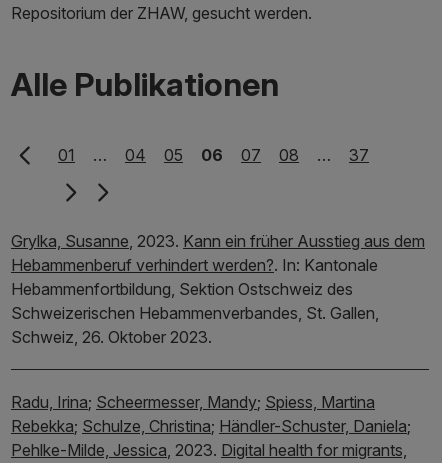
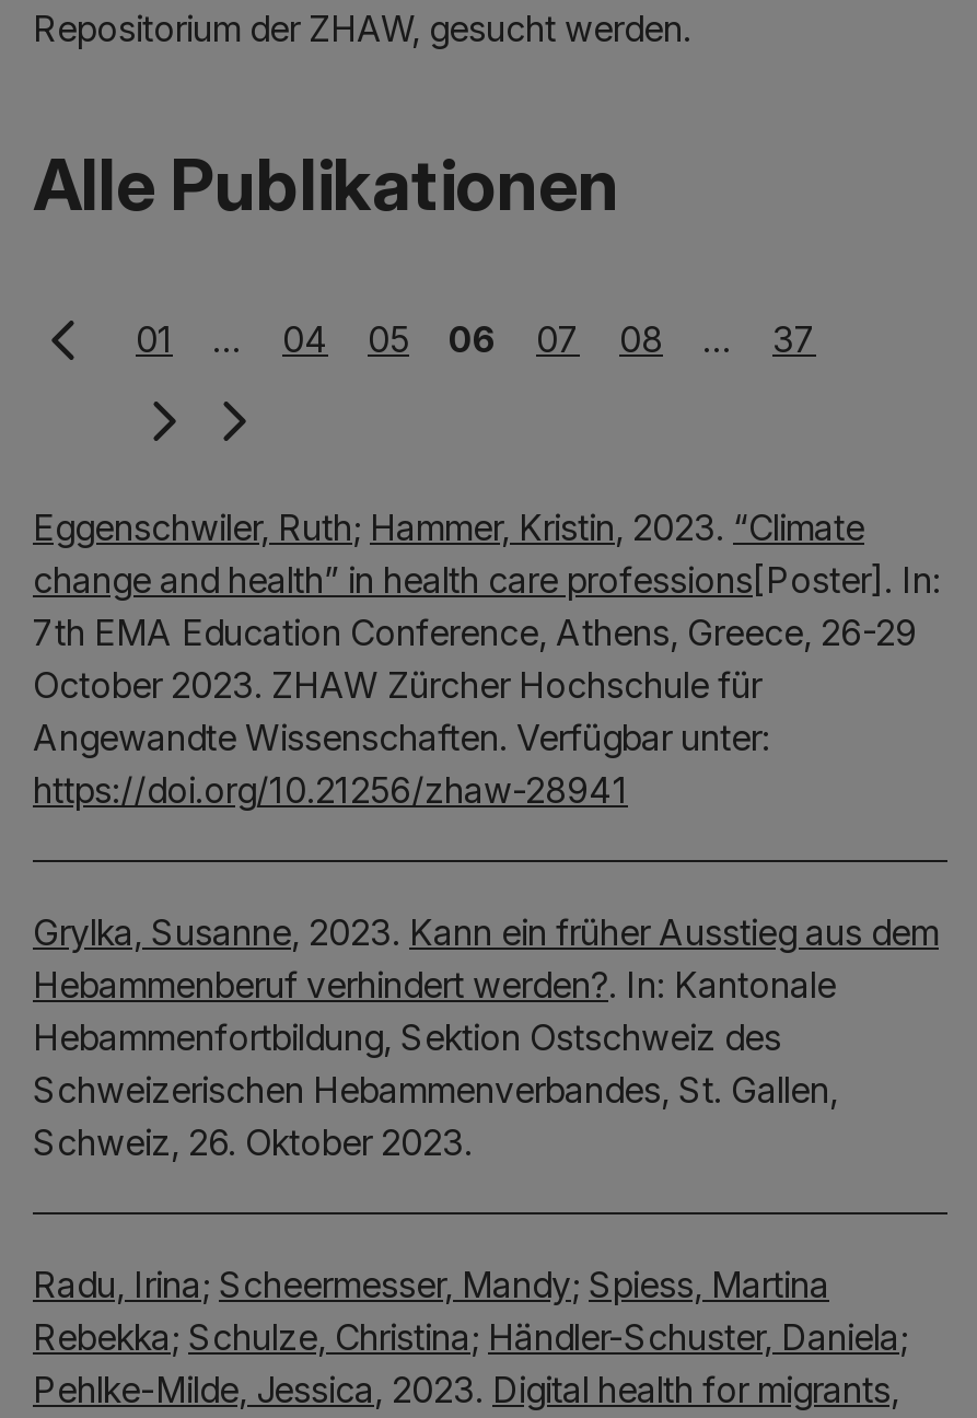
none -> [33,506,941,812] Eggenschwiler, Ruth; Hammer, Kristin, 2023. “Climate | change and health” in health care professions[Poster]. In: | 7th EMA Education Conference, Athens, Greece, 26-29 | October 2023. ZHAW Zürcher Hochschule für | Angewandte Wissenschaften. Verfügbar unter: | https://doi.org/10.21256/zhaw-28941

